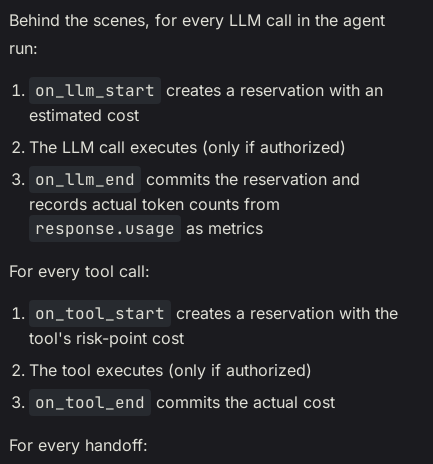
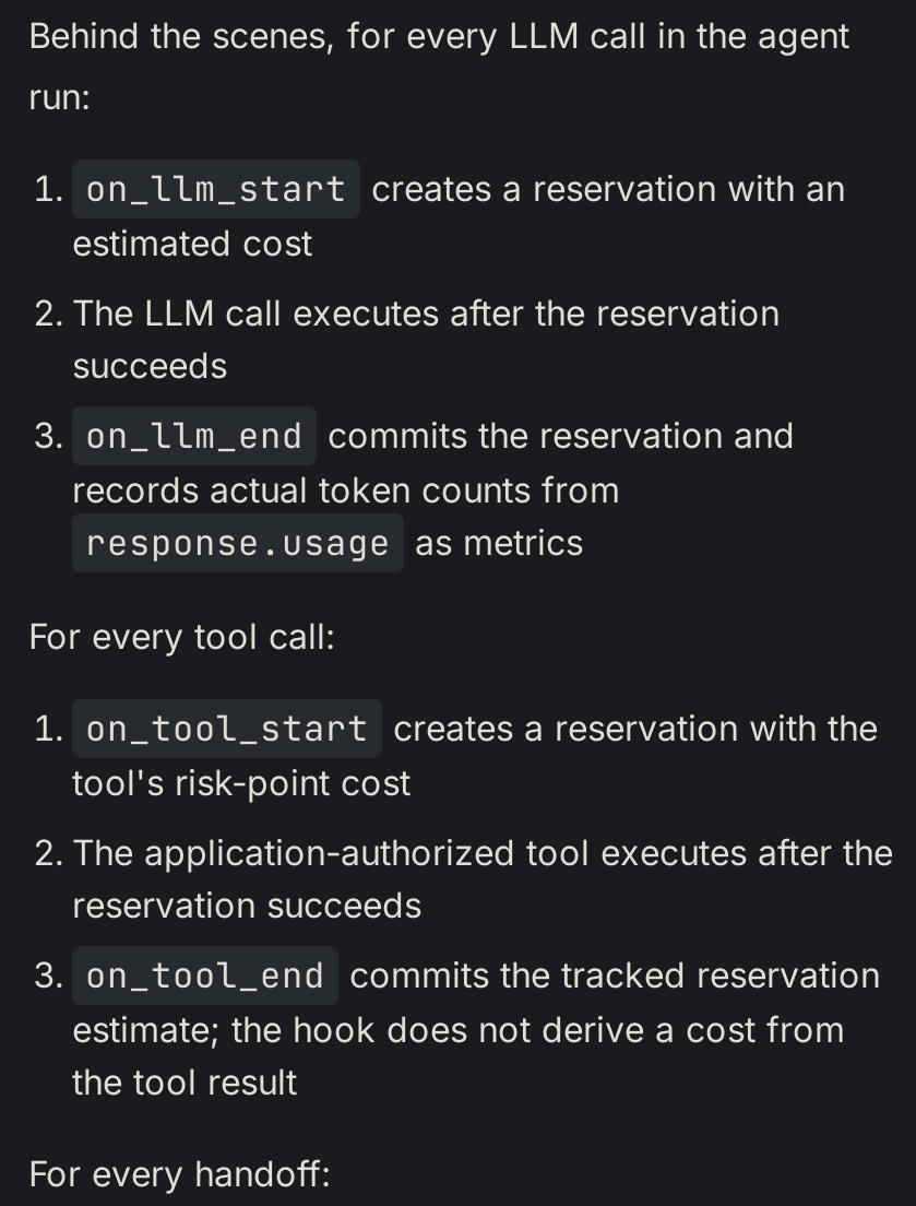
[29,137,346,157] The LLM call executes (only if authorized) -> [72,291,780,387] The LLM call executes after the reservation | succeeds
[29,360,312,380] The tool executes (only if authorized) -> [72,830,893,926] The application-authorized tool executes after the | reservation succeeds
[35,392,335,413] on_tool_end commits the actual cost -> [72,953,880,1103] on_tool_end commits the tracked reservation | estimate; the hook does not derive a cost from | the tool result

